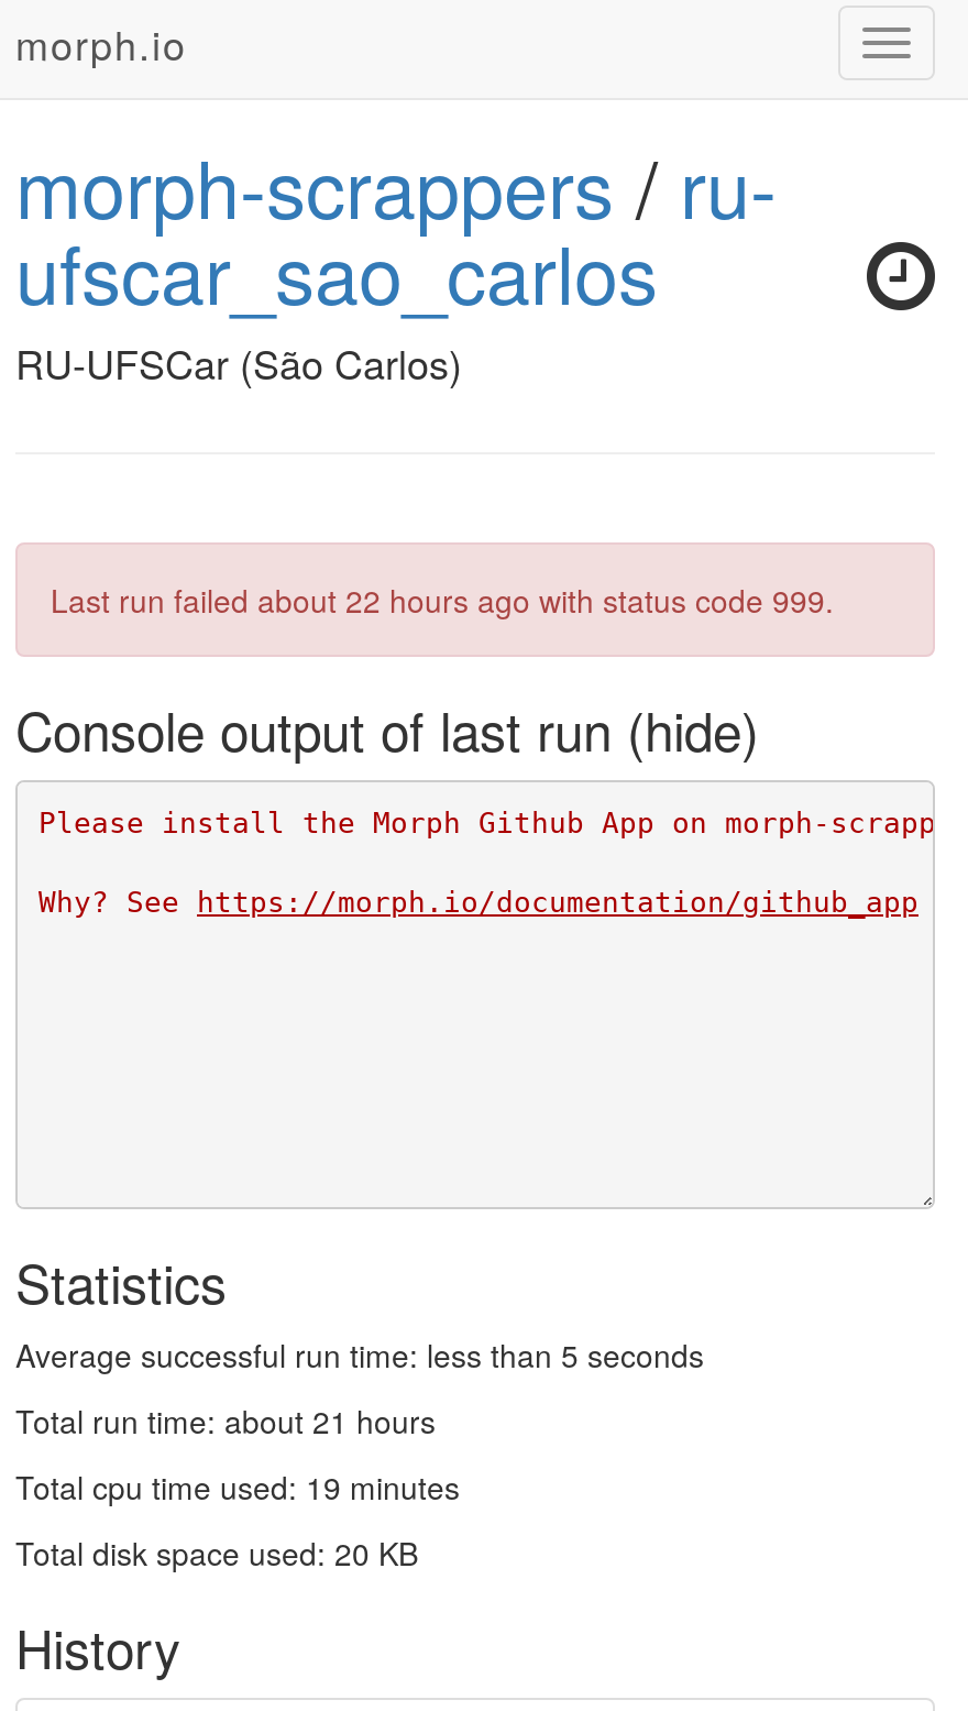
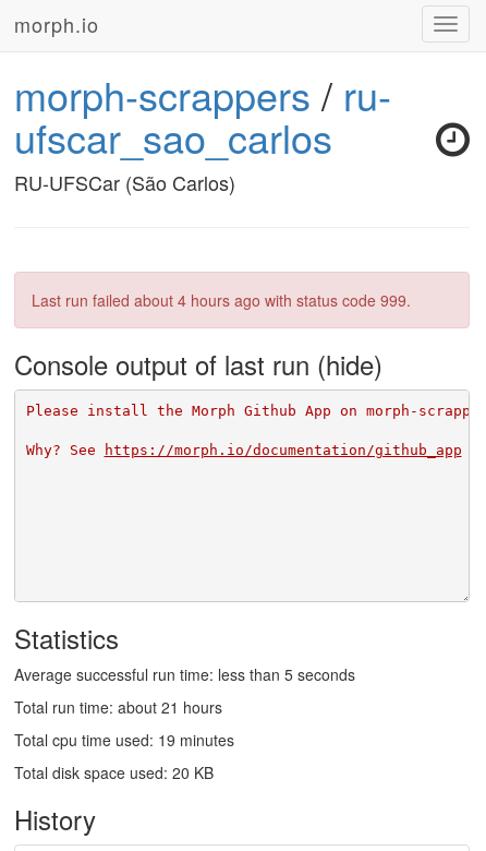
[51,578,834,622] Last run failed about 22 hours ago with status code 999. -> [32,289,411,311] Last run failed about 4 hours ago with status code 999.

